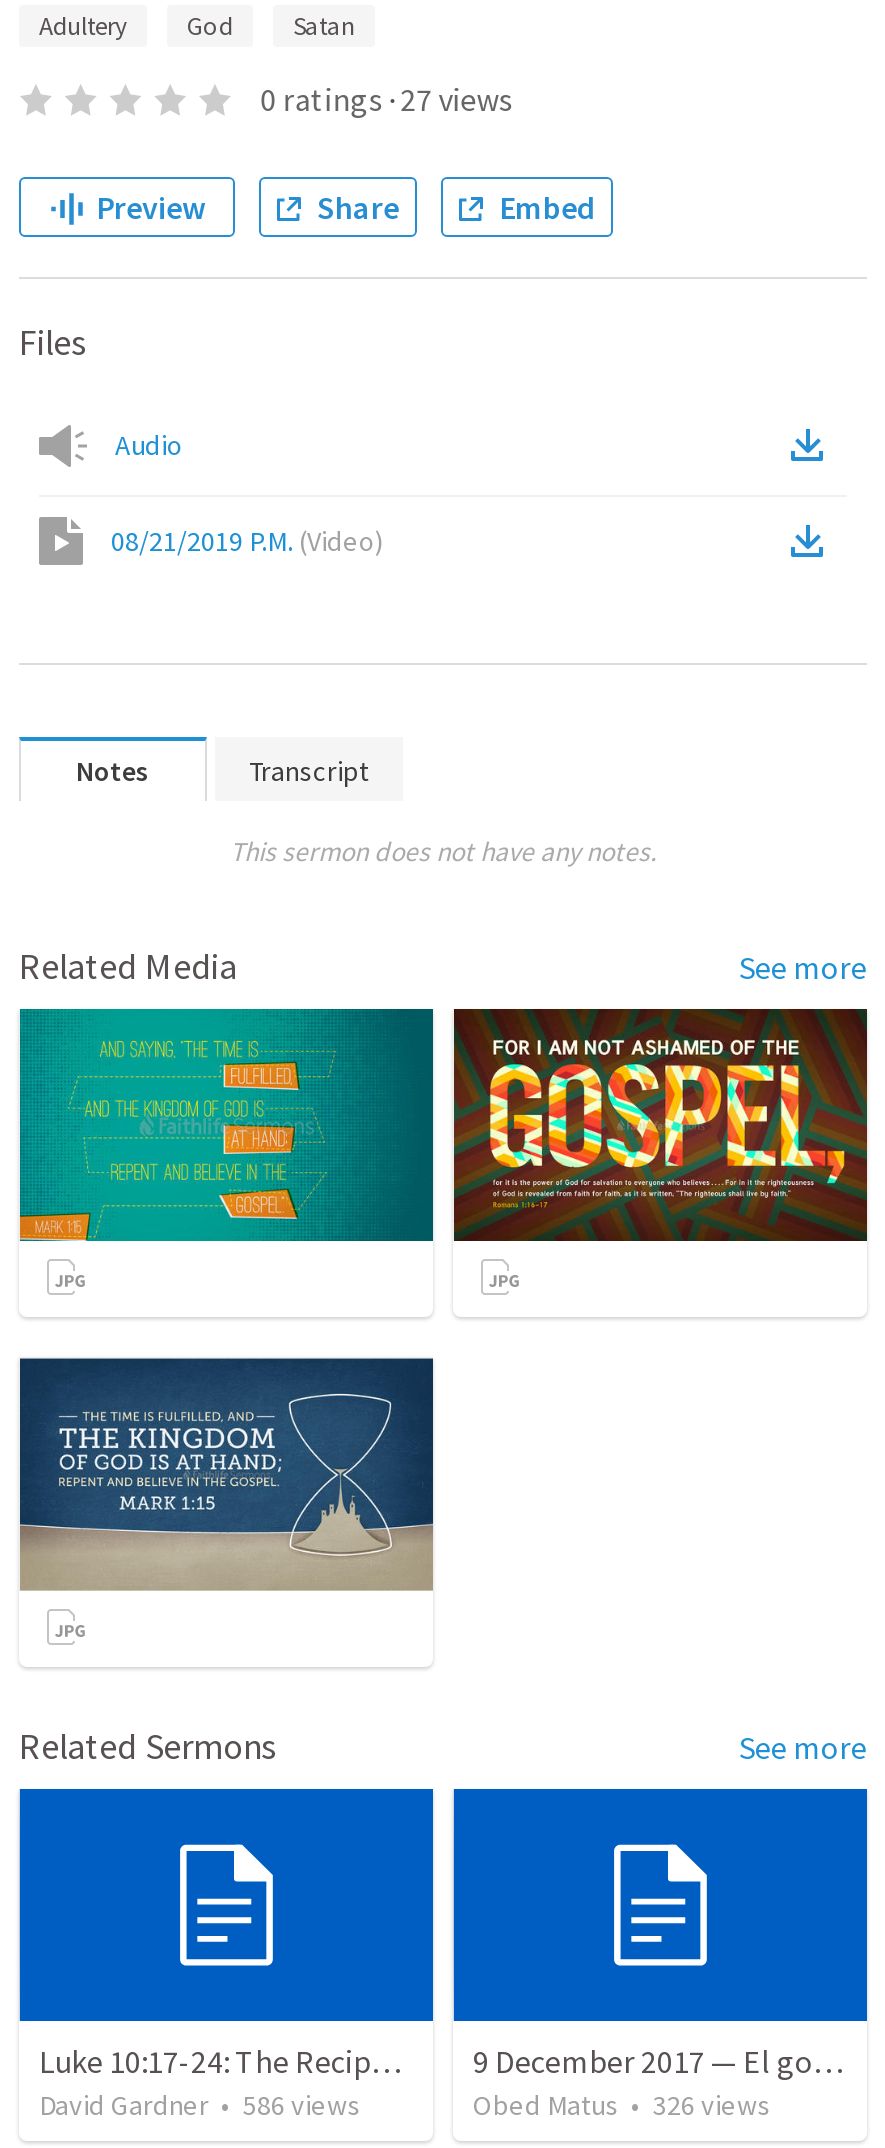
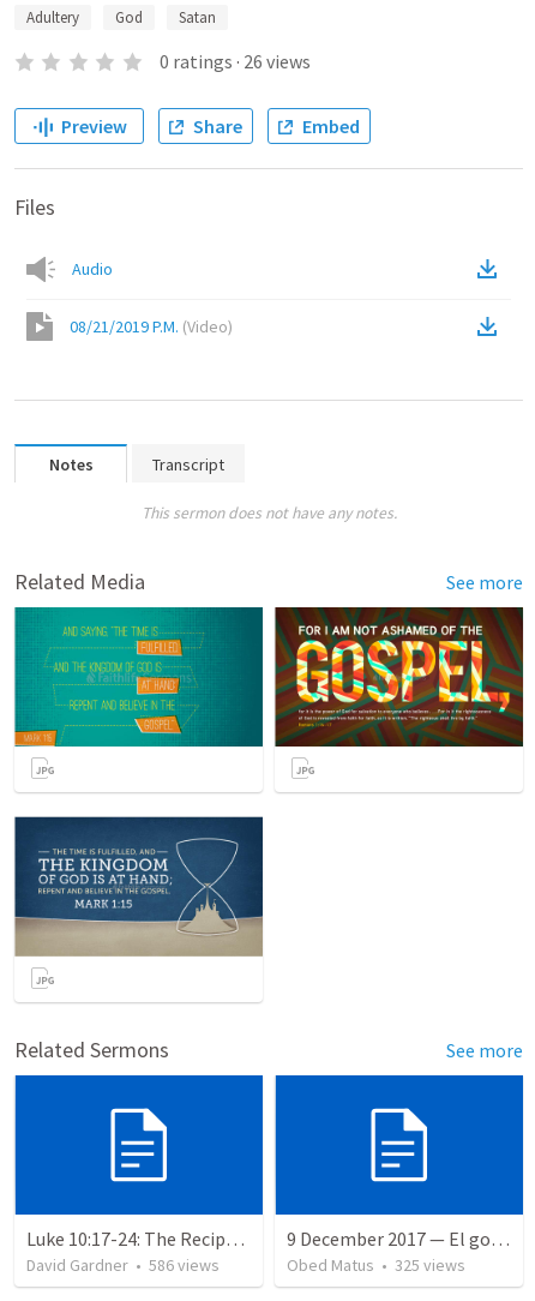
[260,79,512,119] 0 ratings · 27 views -> [159,49,310,73] 0 ratings · 26 views
[473,2088,771,2124] Obed Matus • 326 views -> [287,1255,465,1276] Obed Matus • 325 views

